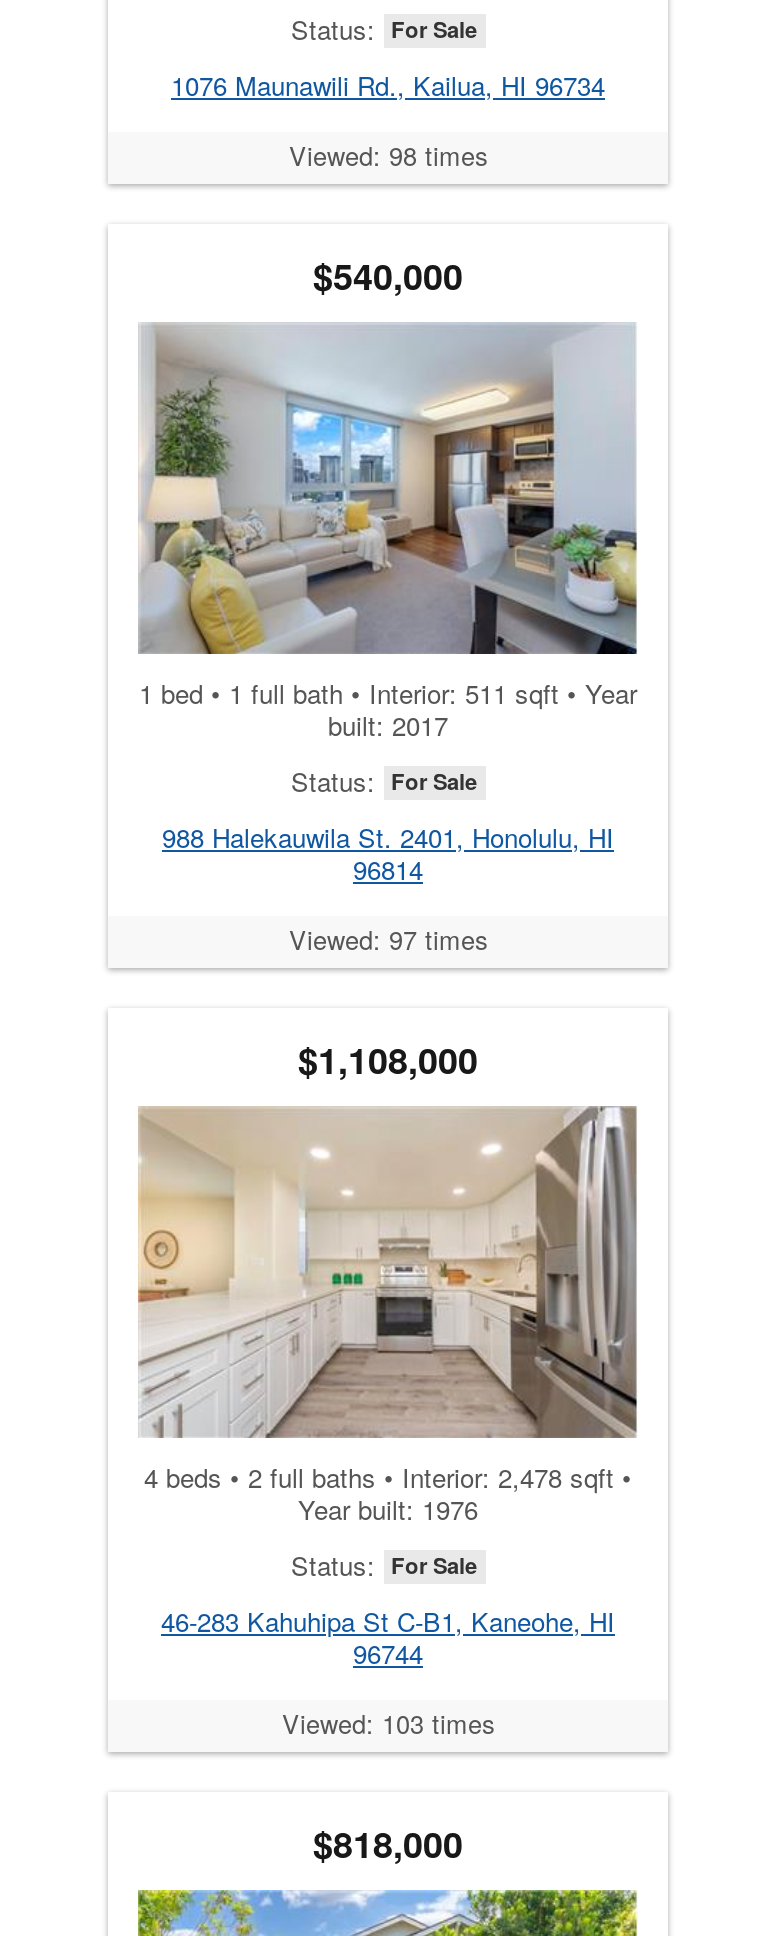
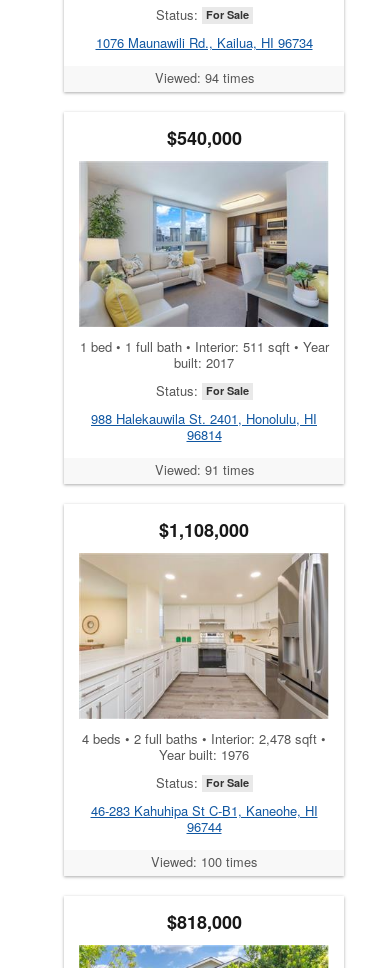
[289,136,487,174] Viewed: 98 times -> [154,68,253,87] Viewed: 94 times
[289,921,487,959] Viewed: 97 times -> [154,460,253,479] Viewed: 91 times
[282,1705,494,1743] Viewed: 103 times -> [151,852,257,871] Viewed: 100 times

